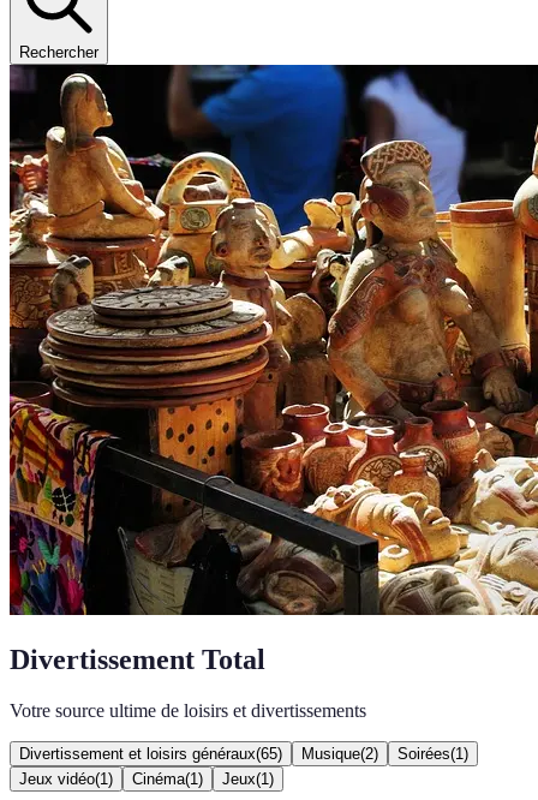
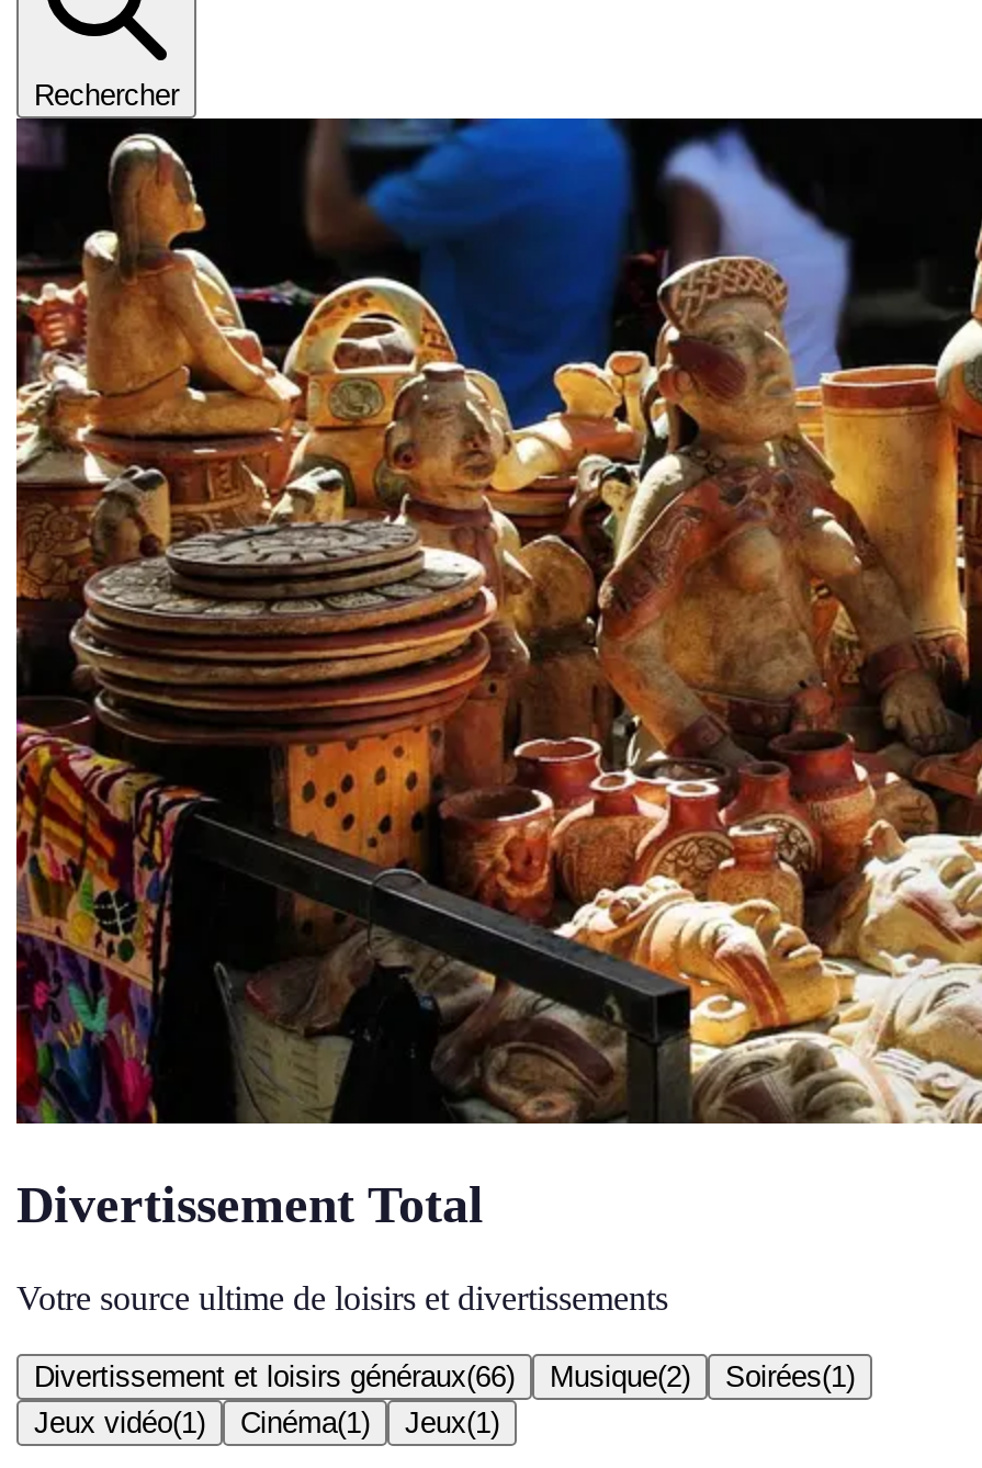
[19,745,282,763] Divertissement et loisirs généraux(65) -> [34,1360,515,1393] Divertissement et loisirs généraux(66)

